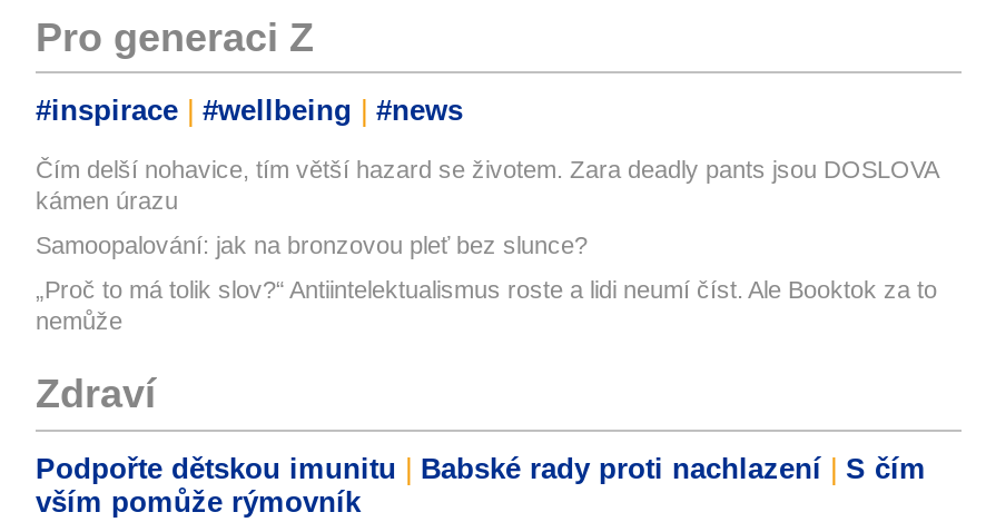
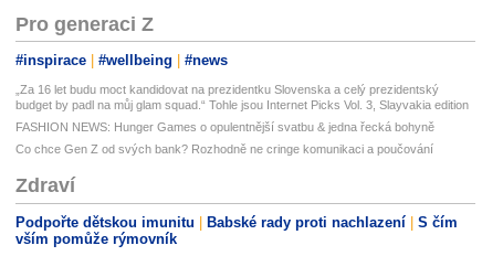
[36,156,937,214] Čím delší nohavice, tím větší hazard se životem. Zara deadly pants jsou DOSLOVA | kámen úrazu -> [15,83,469,112] „Za 16 let budu moct kandidovat na prezidentku Slovenska a celý prezidentský | budget by padl na můj glam squad.“ Tohle jsou Internet Picks Vol. 3, Slayvakia edition
[36,232,588,258] Samoopalování: jak na bronzovou pleť bez slunce? -> [15,120,434,134] FASHION NEWS: Hunger Games o opulentnější svatbu & jedna řecká bohyně
[36,276,937,334] „Proč to má tolik slov?“ Antiintelektualismus roste a lidi neumí číst. Ale Booktok za to | nemůže -> [15,142,433,156] Co chce Gen Z od svých bank? Rozhodně ne cringe komunikaci a poučování

